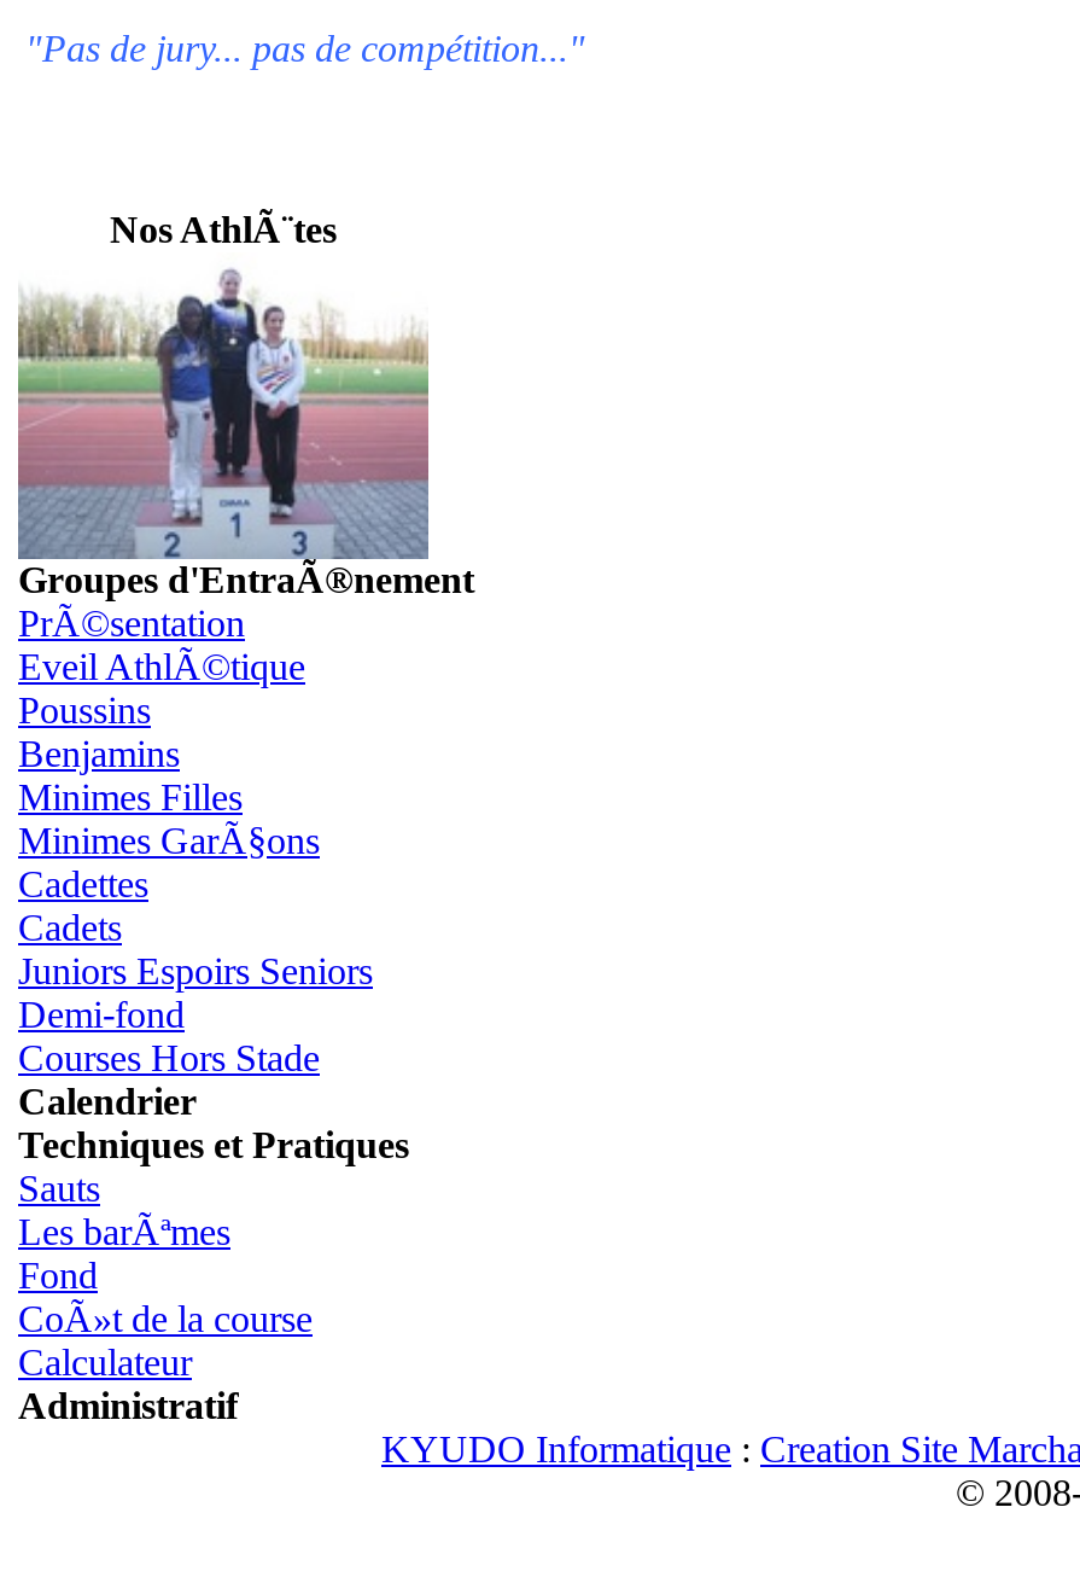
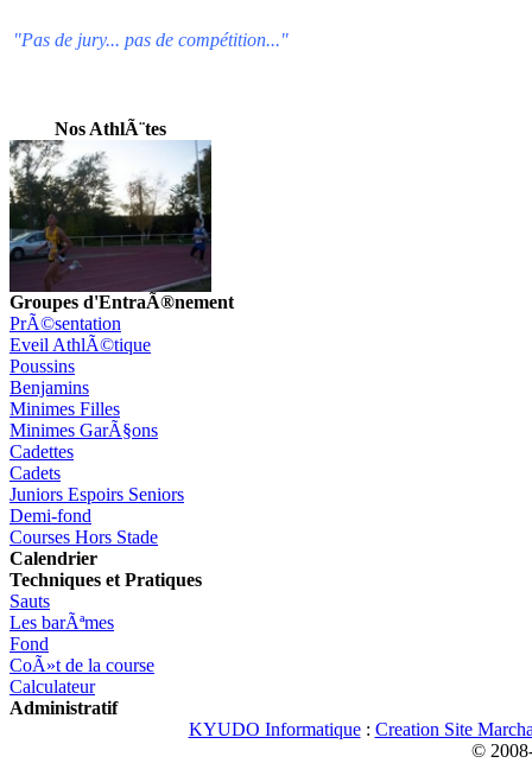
[16,252,431,554] [image] -> [8,139,213,290] [image]

